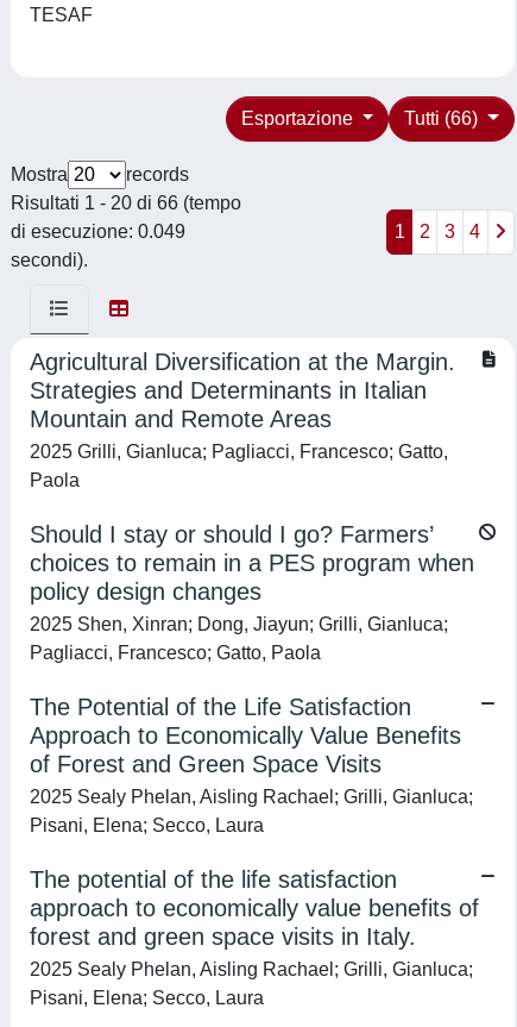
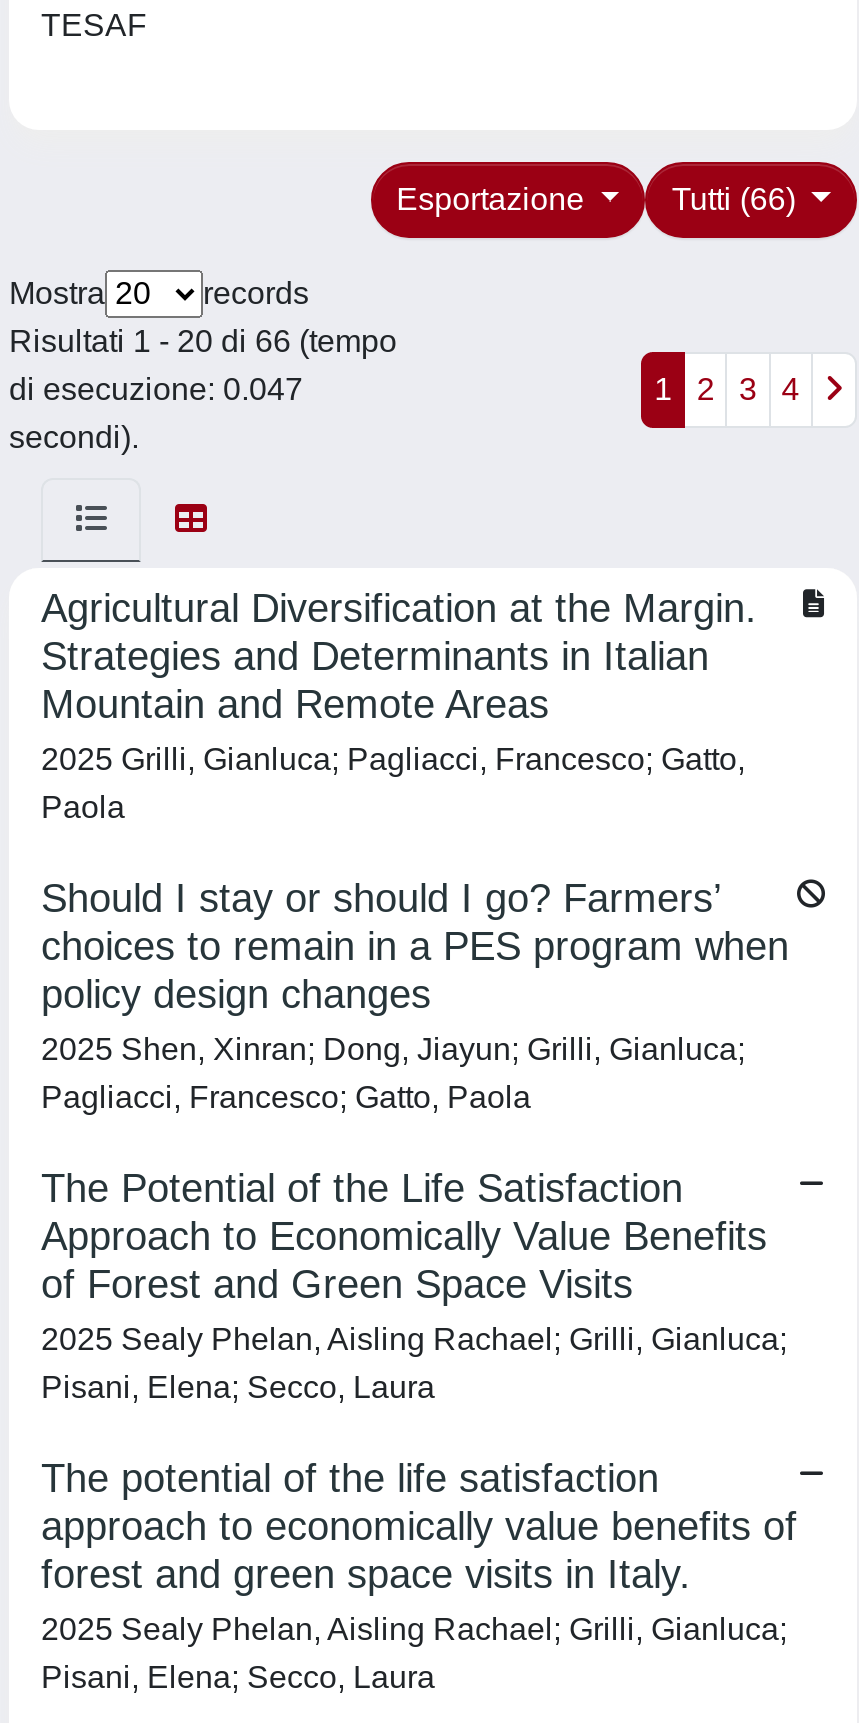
[11,221,185,242] di esecuzione: 0.049 -> [9,372,303,406] di esecuzione: 0.047

